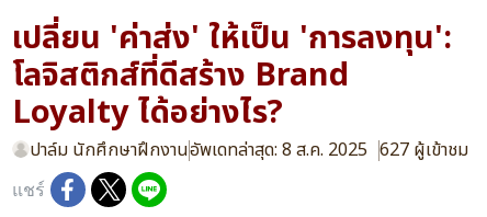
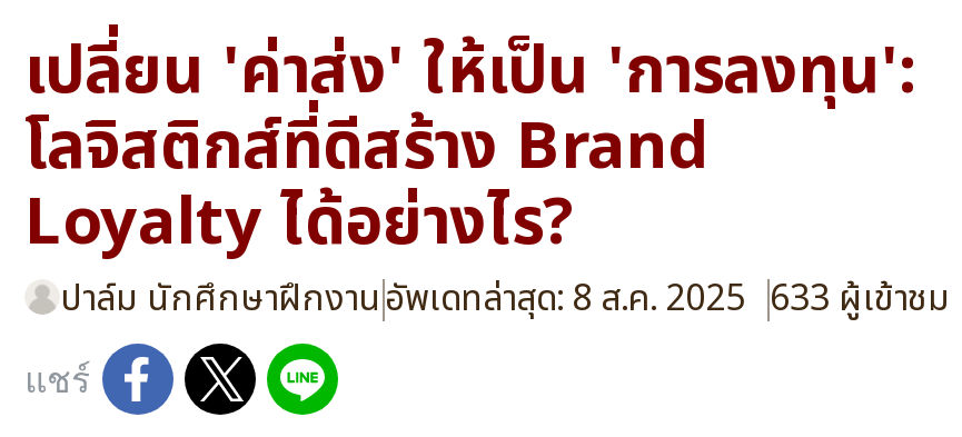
[30,137,468,163] ปาล์ม นักศึกษาฝึกงานอัพเดทล่าสุด: 8 ส.ค. 2025 627 ผู้เข้าชม -> [60,272,950,326] ปาล์ม นักศึกษาฝึกงานอัพเดทล่าสุด: 8 ส.ค. 2025 633 ผู้เข้าชม

